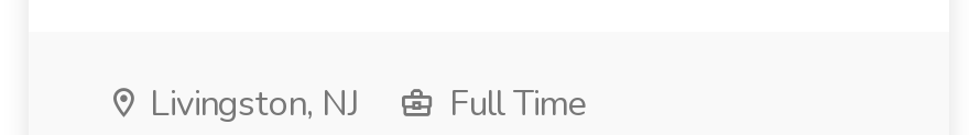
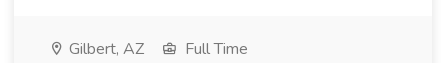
[141,80,359,128] Livingston, NJ -> [65,38,144,60] Gilbert, AZ

